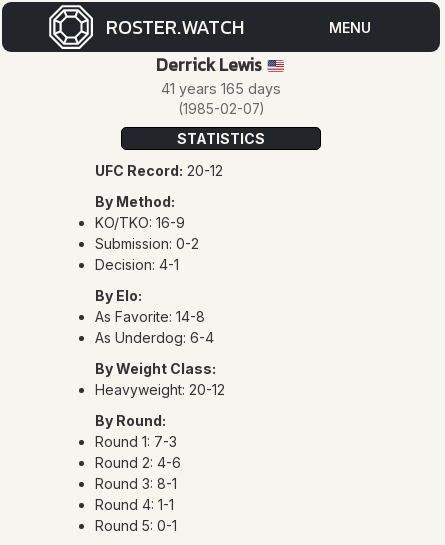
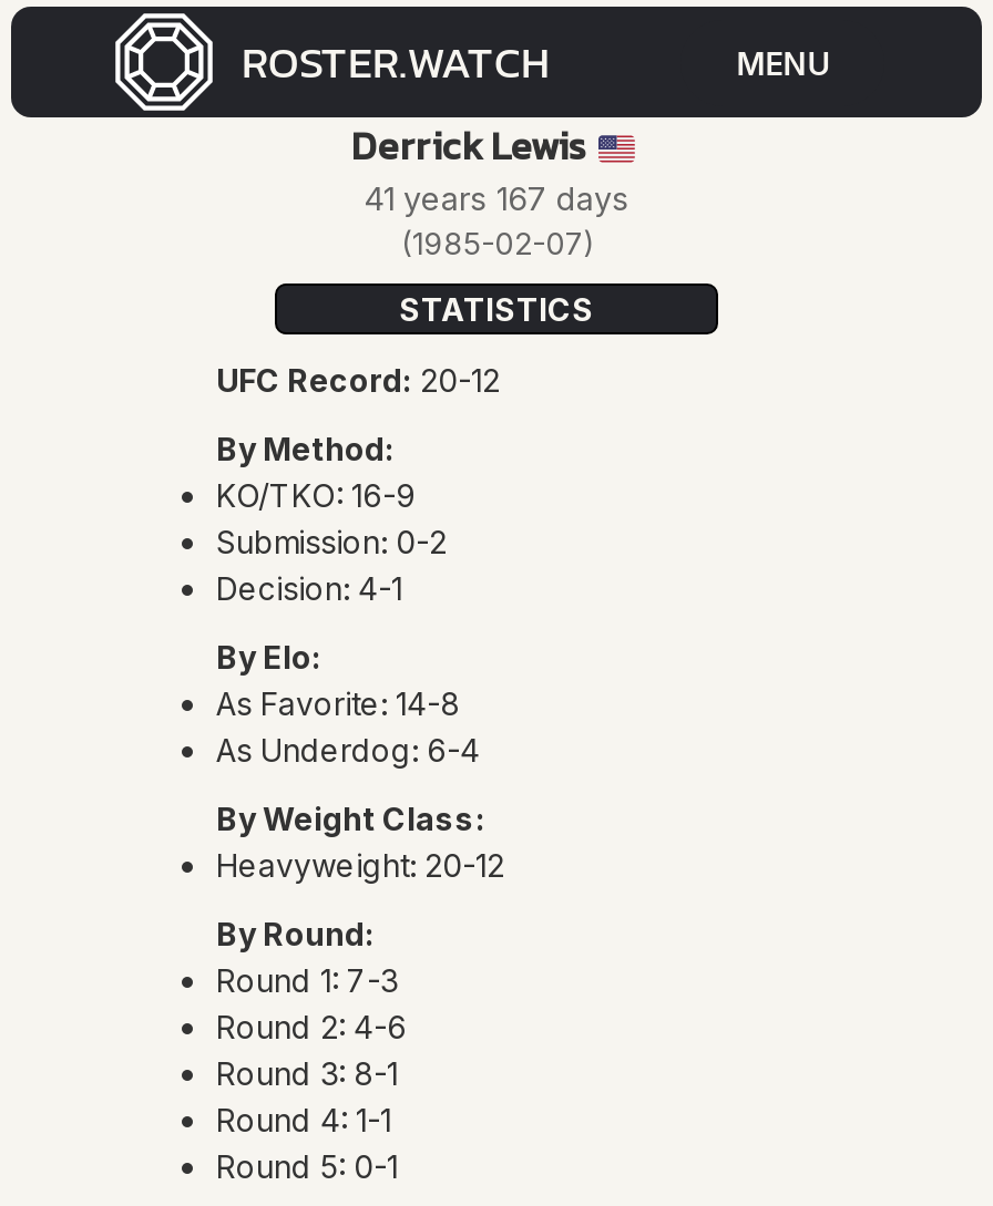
[161,80,281,97] 41 years 165 days -> [364,179,629,217] 41 years 167 days

